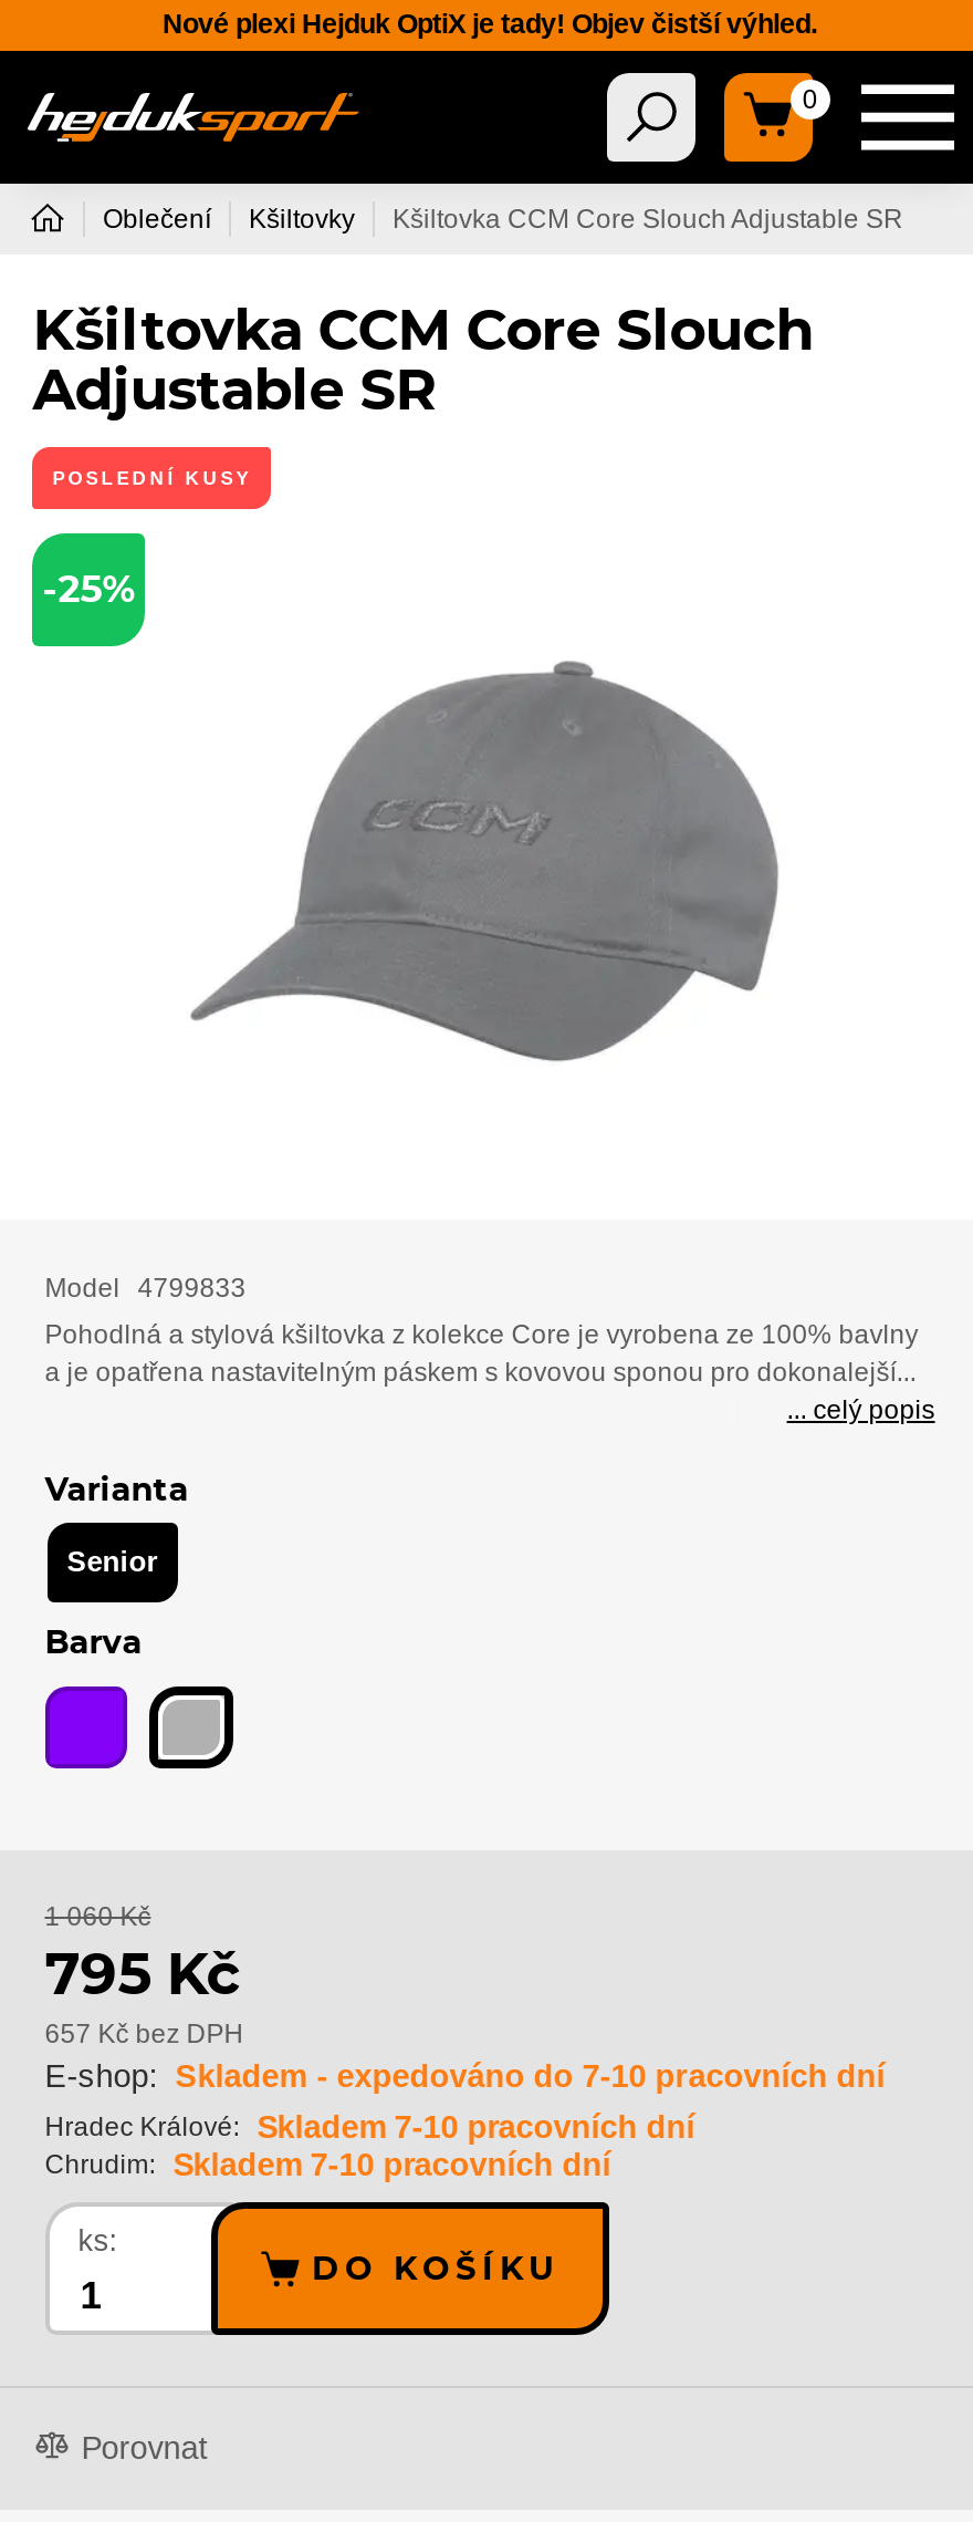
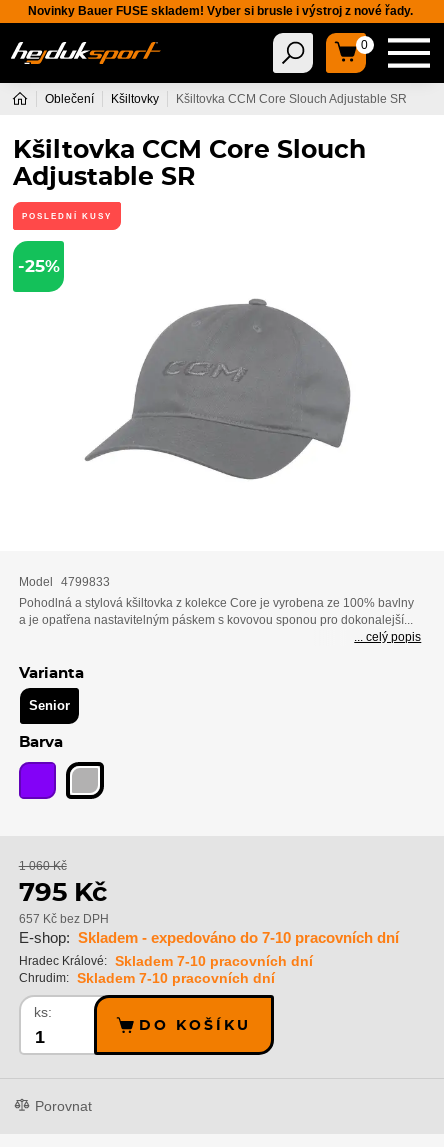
[163,10,817,41] Nové plexi Hejduk OptiX je tady! Objev čistší výhled. -> [27,4,412,18] Novinky Bauer FUSE skladem! Vyber si brusle i výstroj z nové řady.

